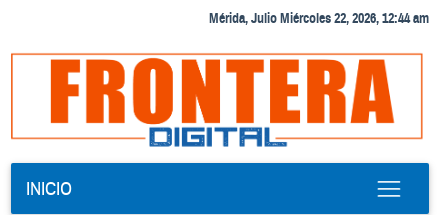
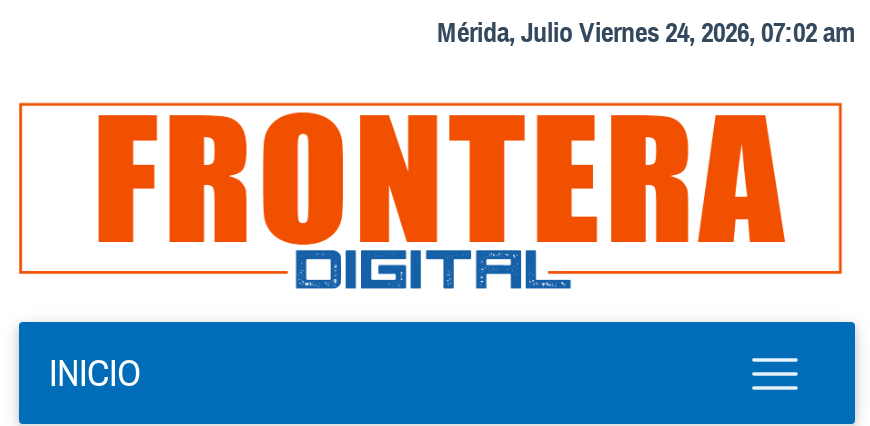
[209,10,429,27] Mérida, Julio Miércoles 22, 2026, 12:44 am -> [437,16,855,50] Mérida, Julio Viernes 24, 2026, 07:02 am

